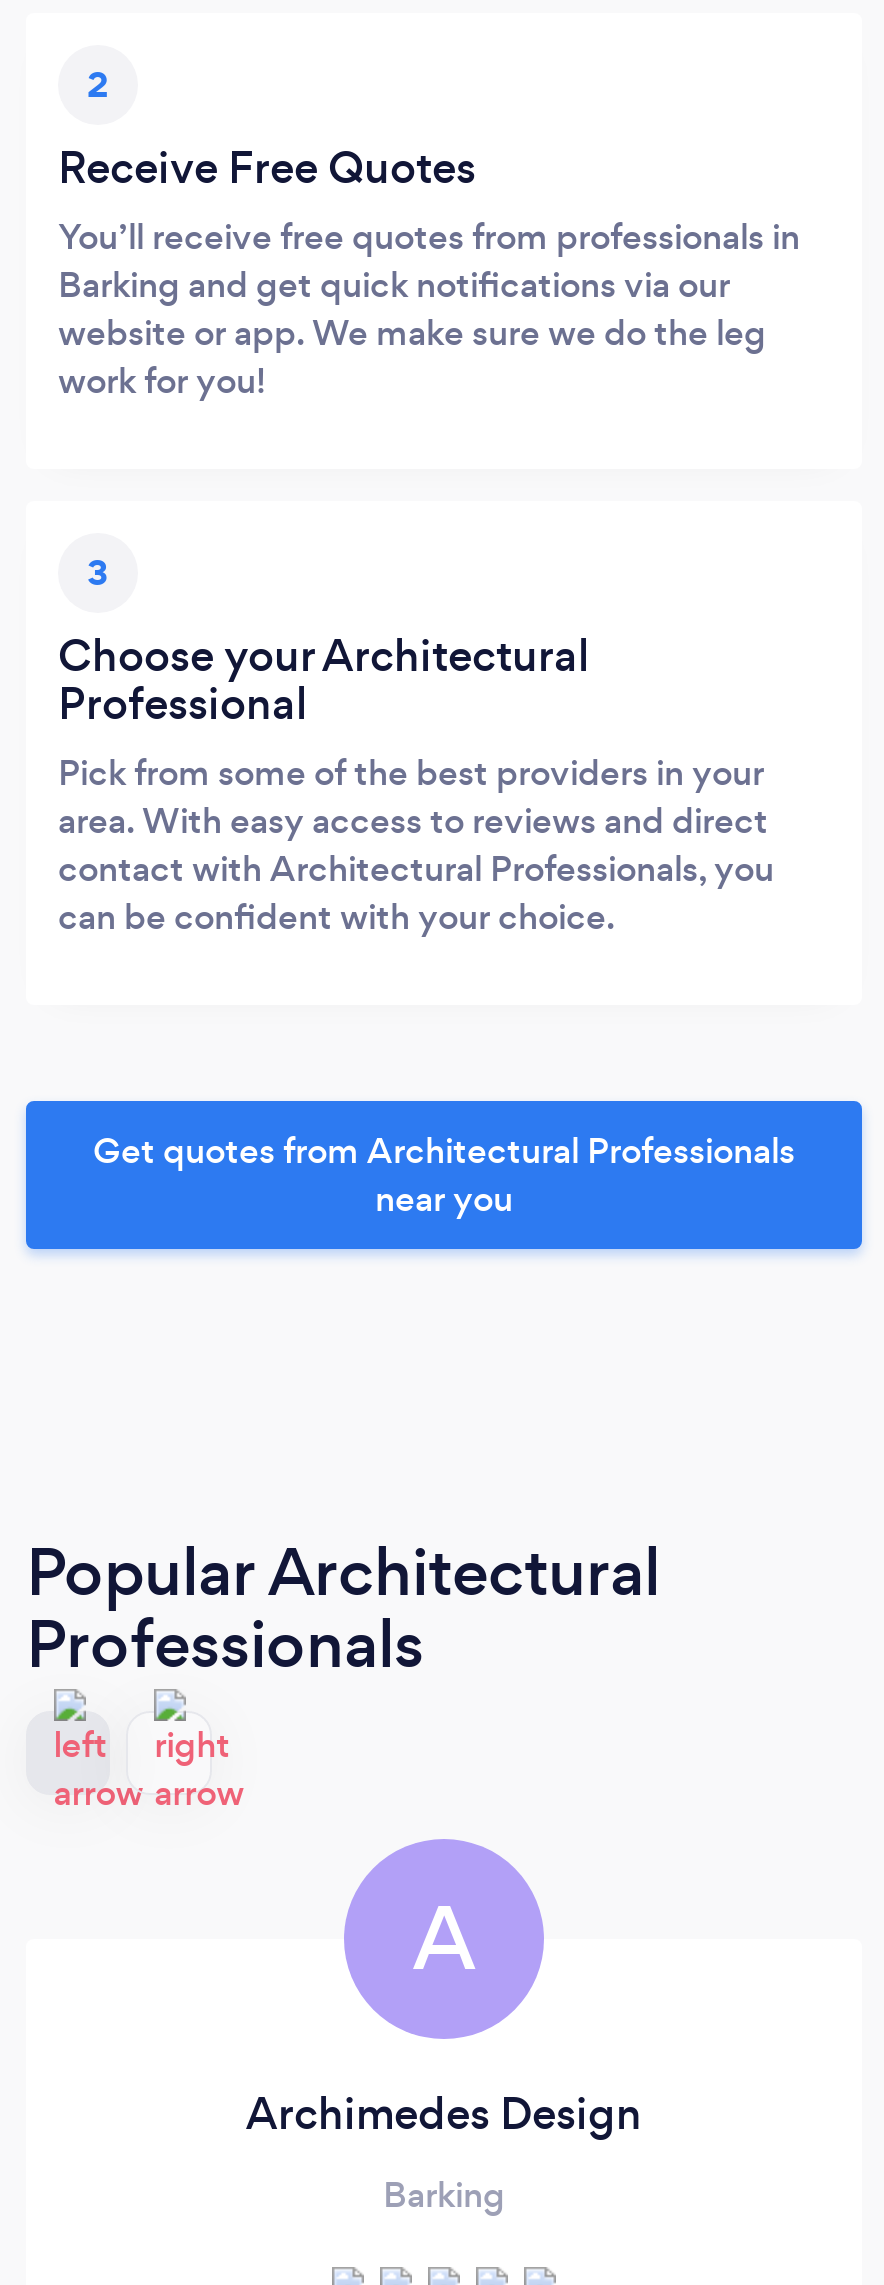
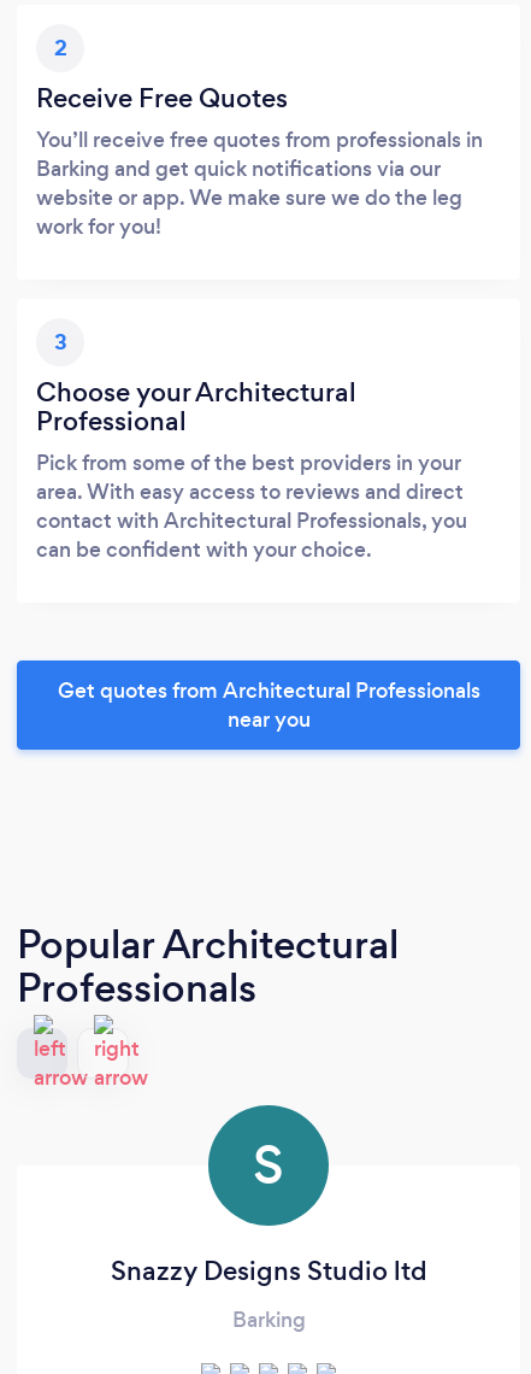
[413,1879,475,1999] A -> [253,1129,284,1202] S
[246,2083,642,2145] Archimedes Design -> [110,1252,427,1290] Snazzy Designs Studio ltd

